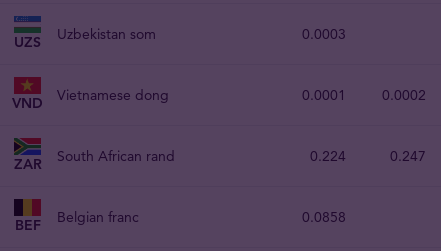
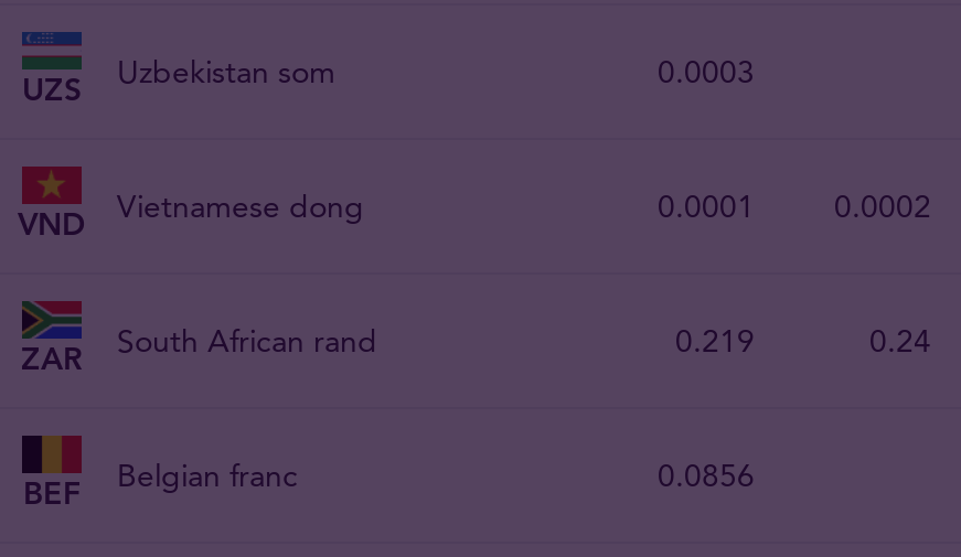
[310,147,346,165] 0.224 -> [675,321,755,361] 0.219
[390,147,426,165] 0.247 -> [869,321,931,361] 0.24
[302,208,346,226] 0.0858 -> [658,456,755,495] 0.0856

